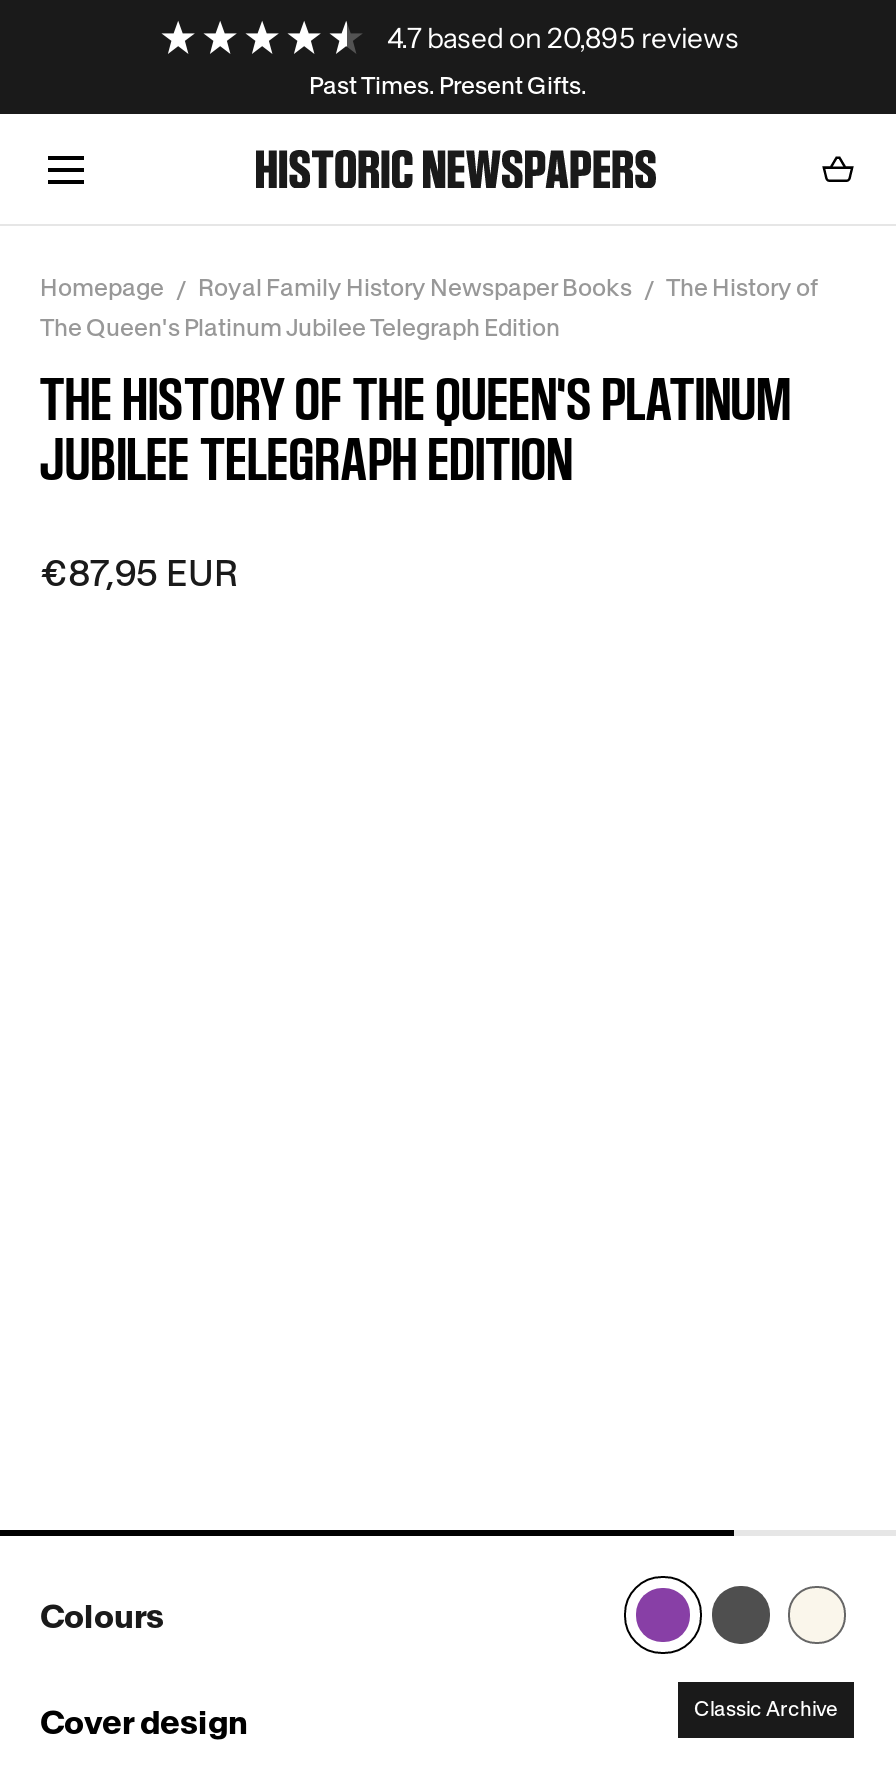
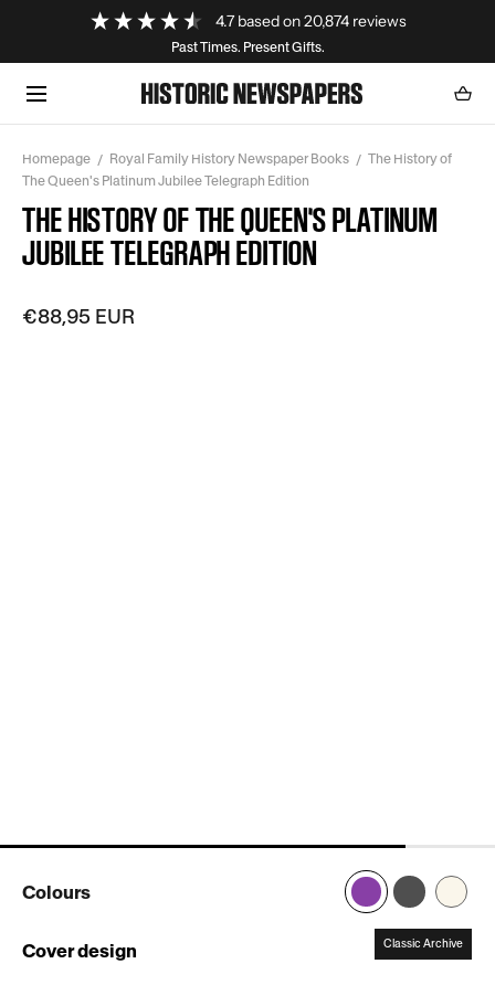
[387,20,739,56] 4.7 based on 20,895 reviews -> [215,11,407,31] 4.7 based on 20,874 reviews
[40,550,238,596] €87,95 EUR -> [22,304,135,329] €88,95 EUR

